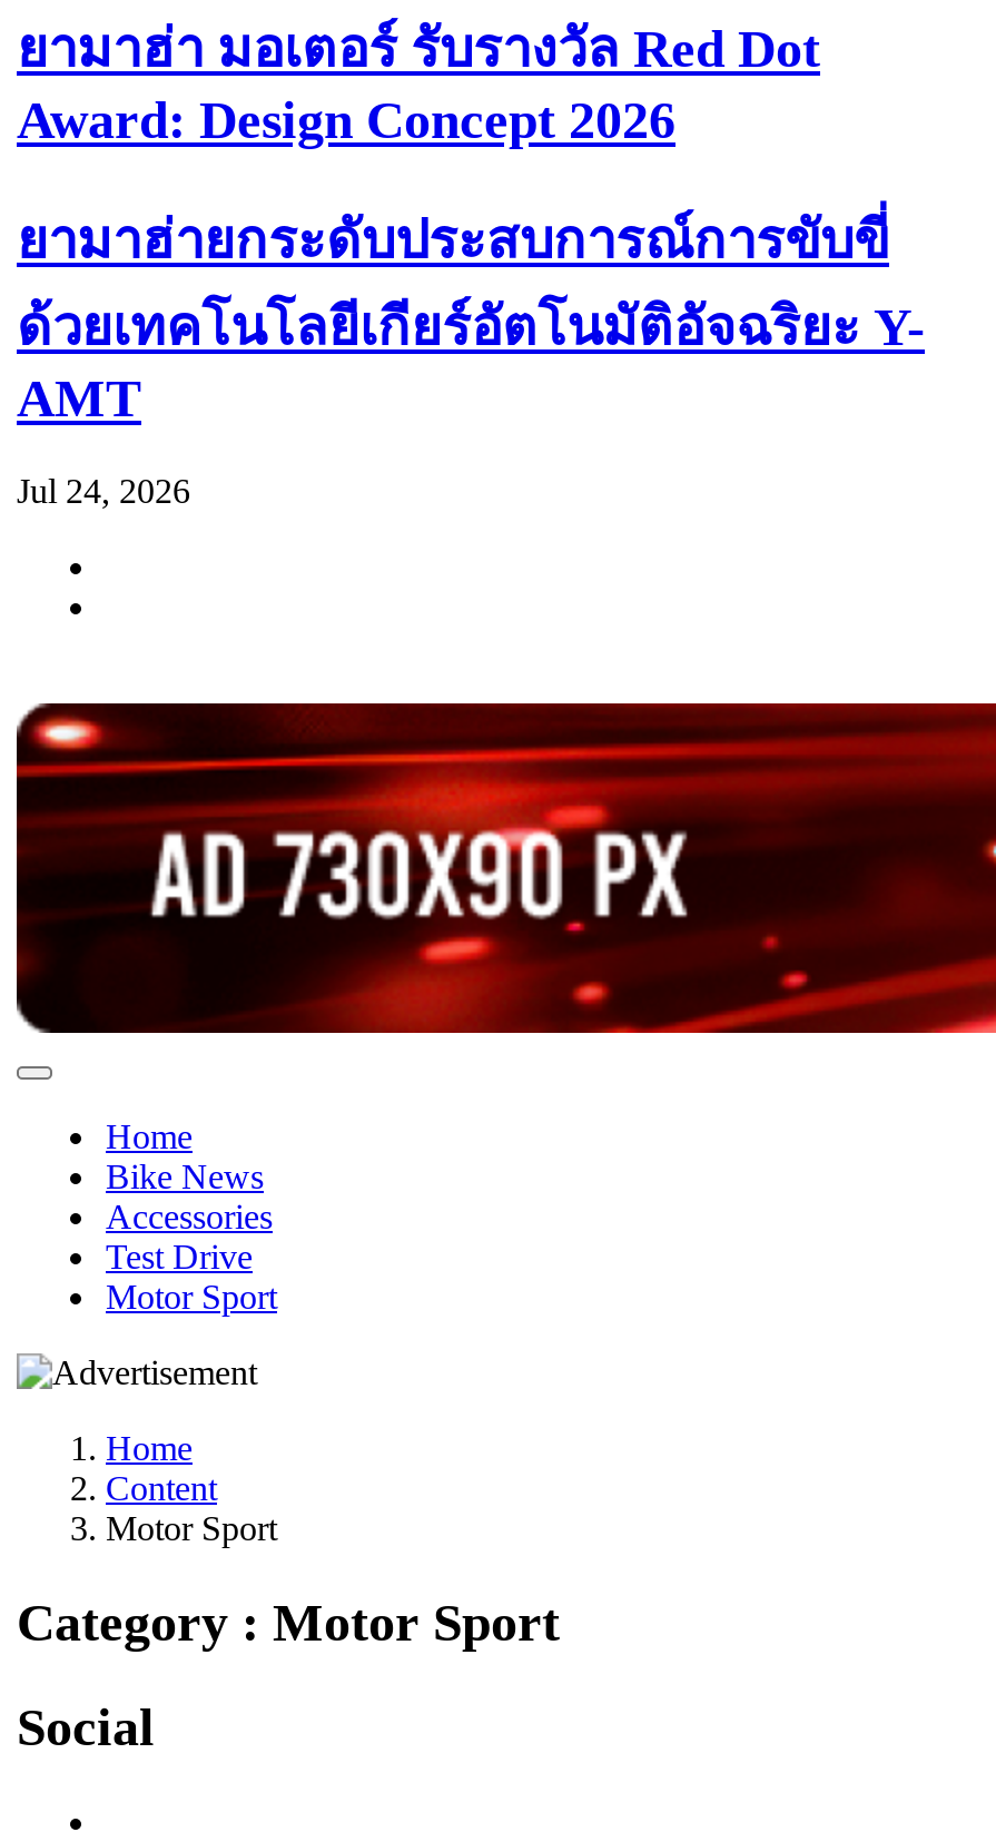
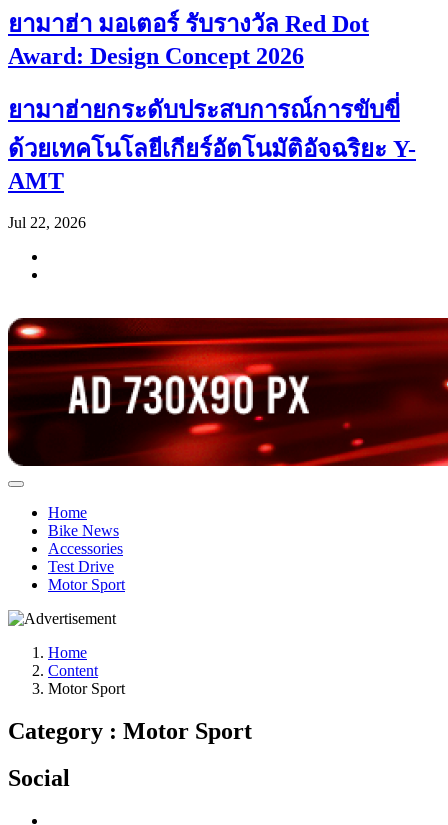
[17,473,190,511] Jul 24, 2026 -> [8,214,86,231] Jul 22, 2026

